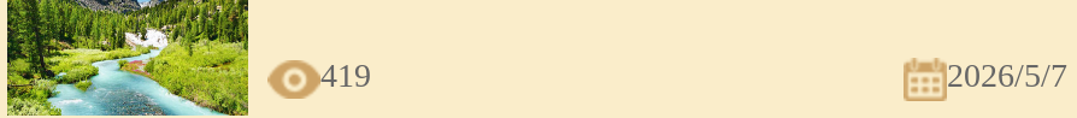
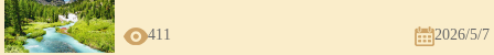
[320,59,371,95] 419 -> [148,27,171,43] 411

